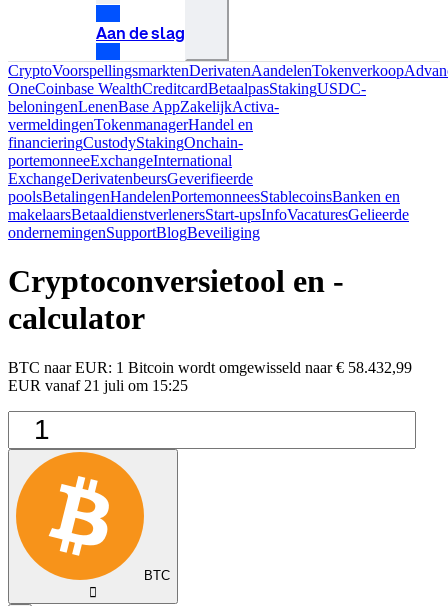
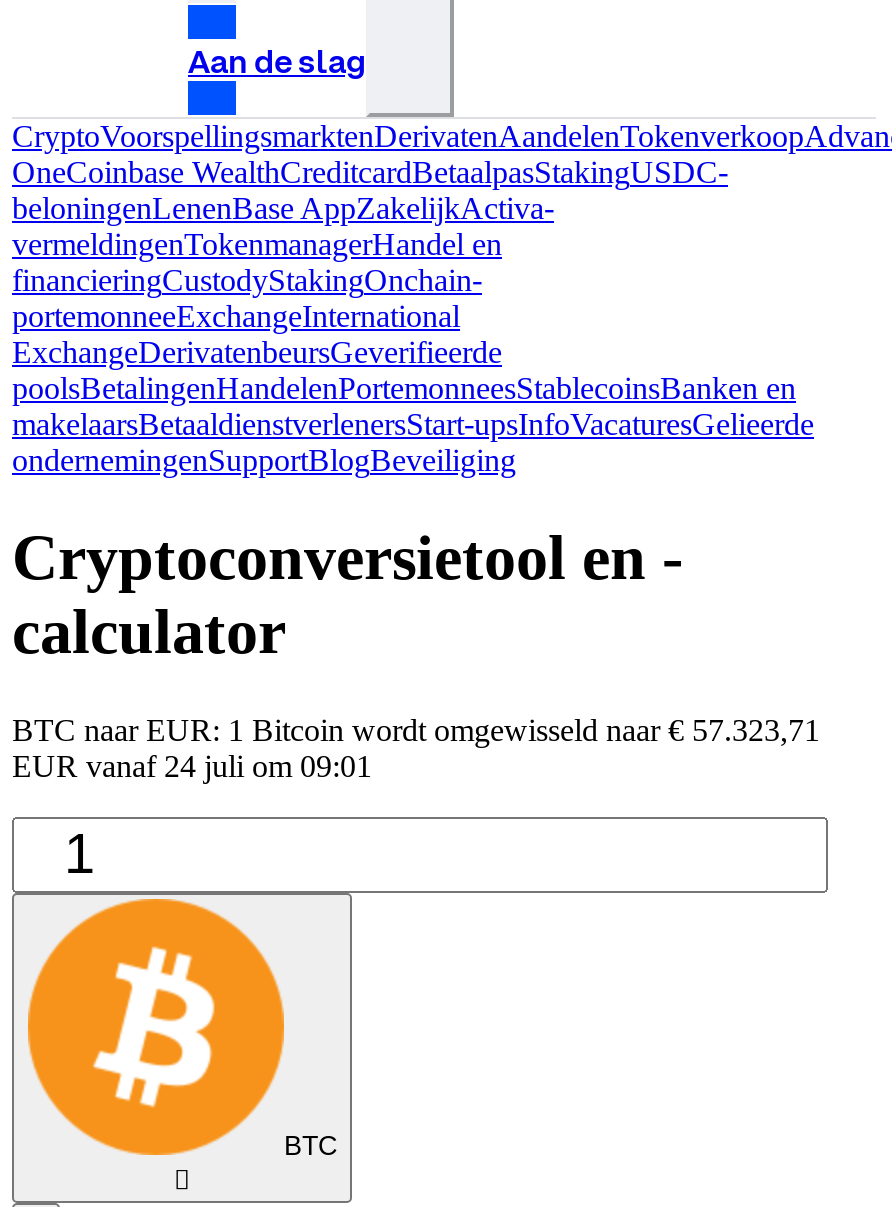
[8,359,412,376] BTC naar EUR: 1 Bitcoin wordt omgewisseld naar € 58.432,99 -> [12,713,820,747] BTC naar EUR: 1 Bitcoin wordt omgewisseld naar € 57.323,71
[8,377,188,394] EUR vanaf 21 juli om 15:25 -> [12,749,372,783] EUR vanaf 24 juli om 09:01

